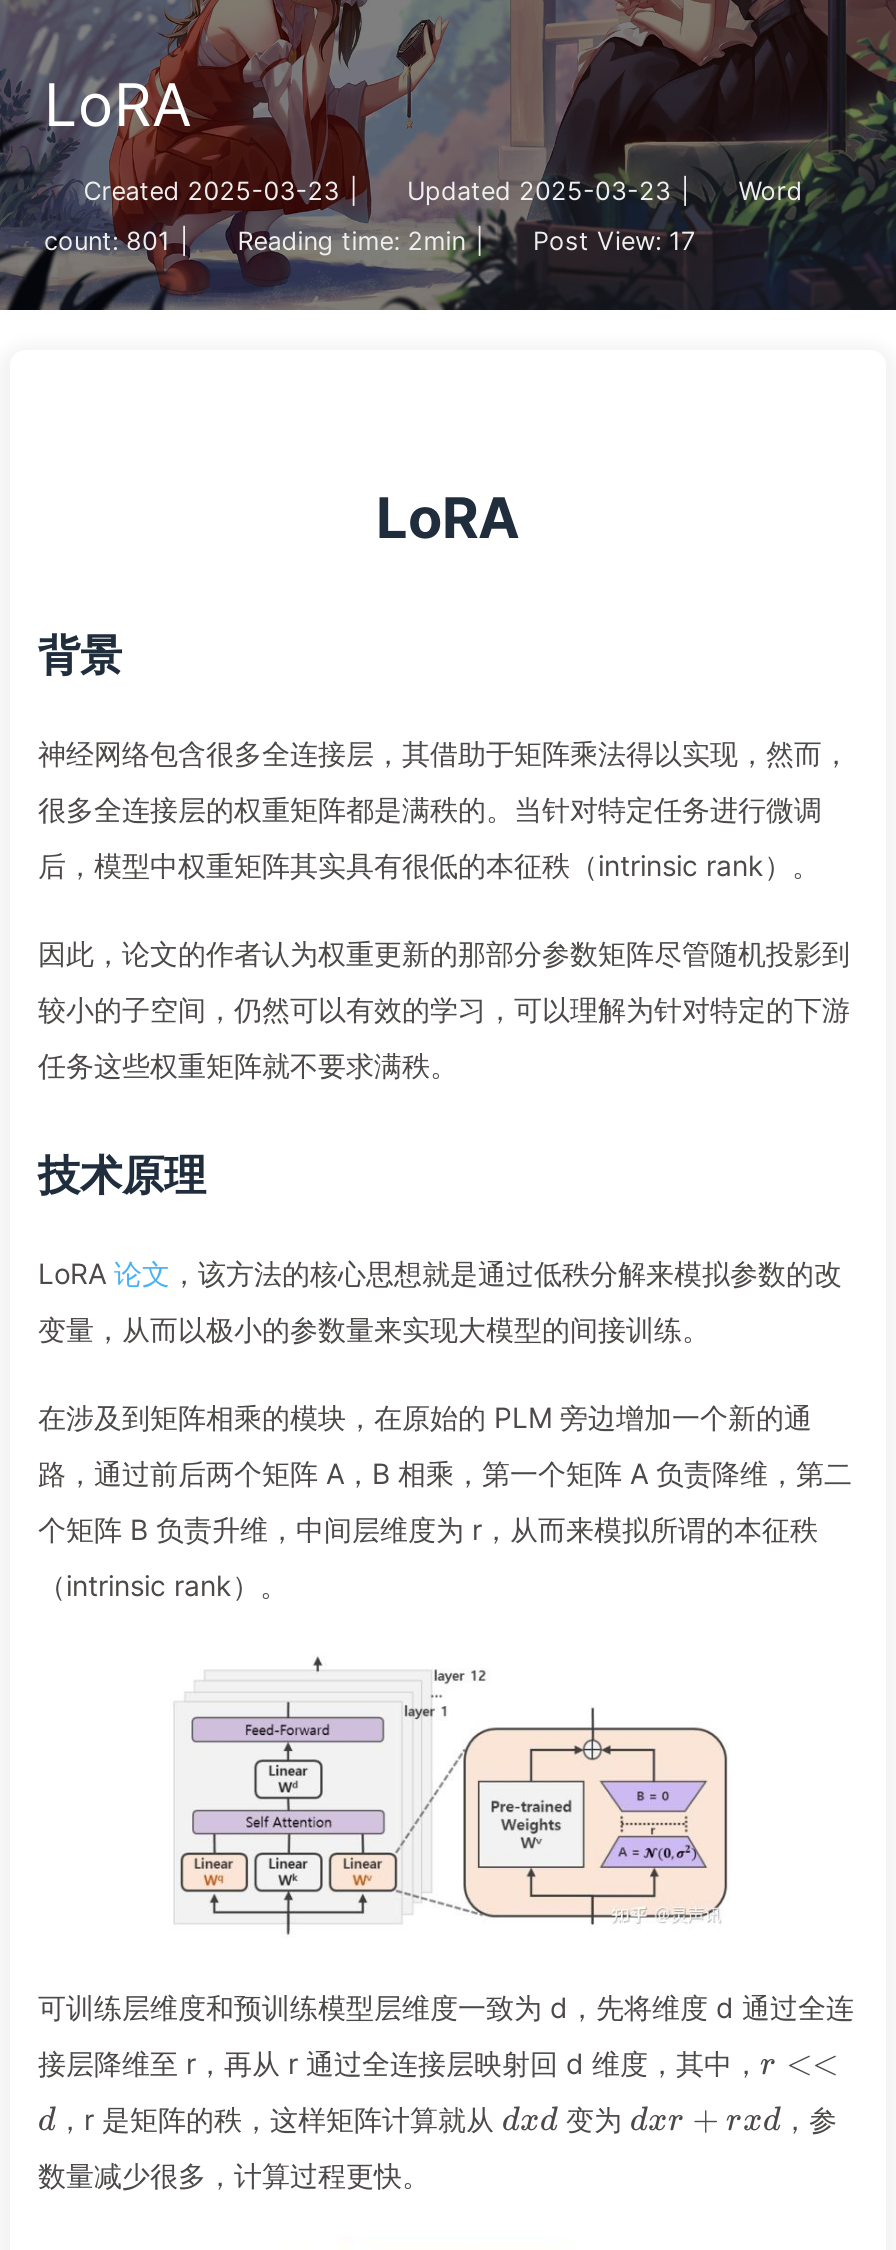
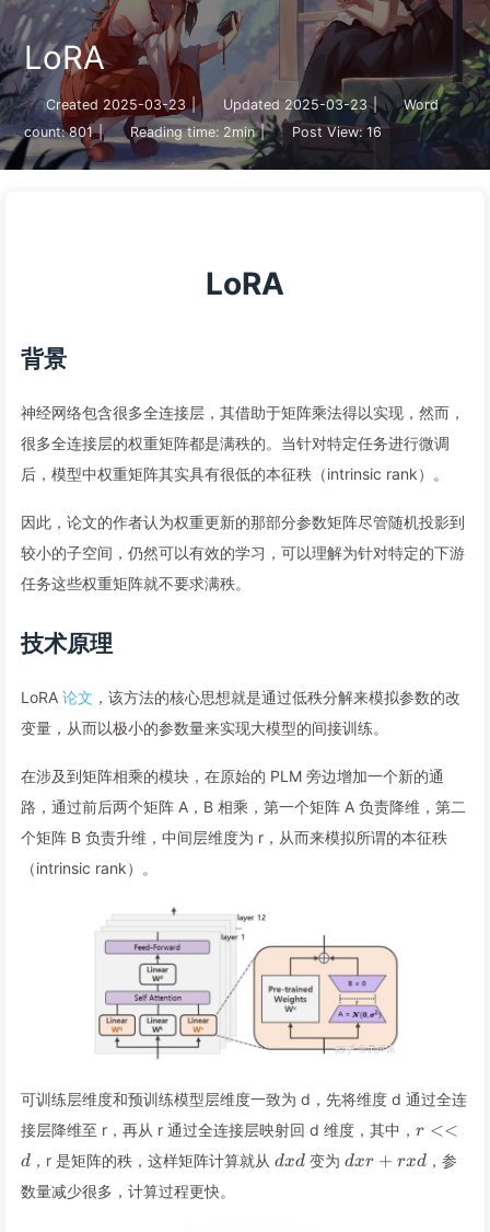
[533,226,695,256] Post View: 17 -> [291,124,381,140] Post View: 16

